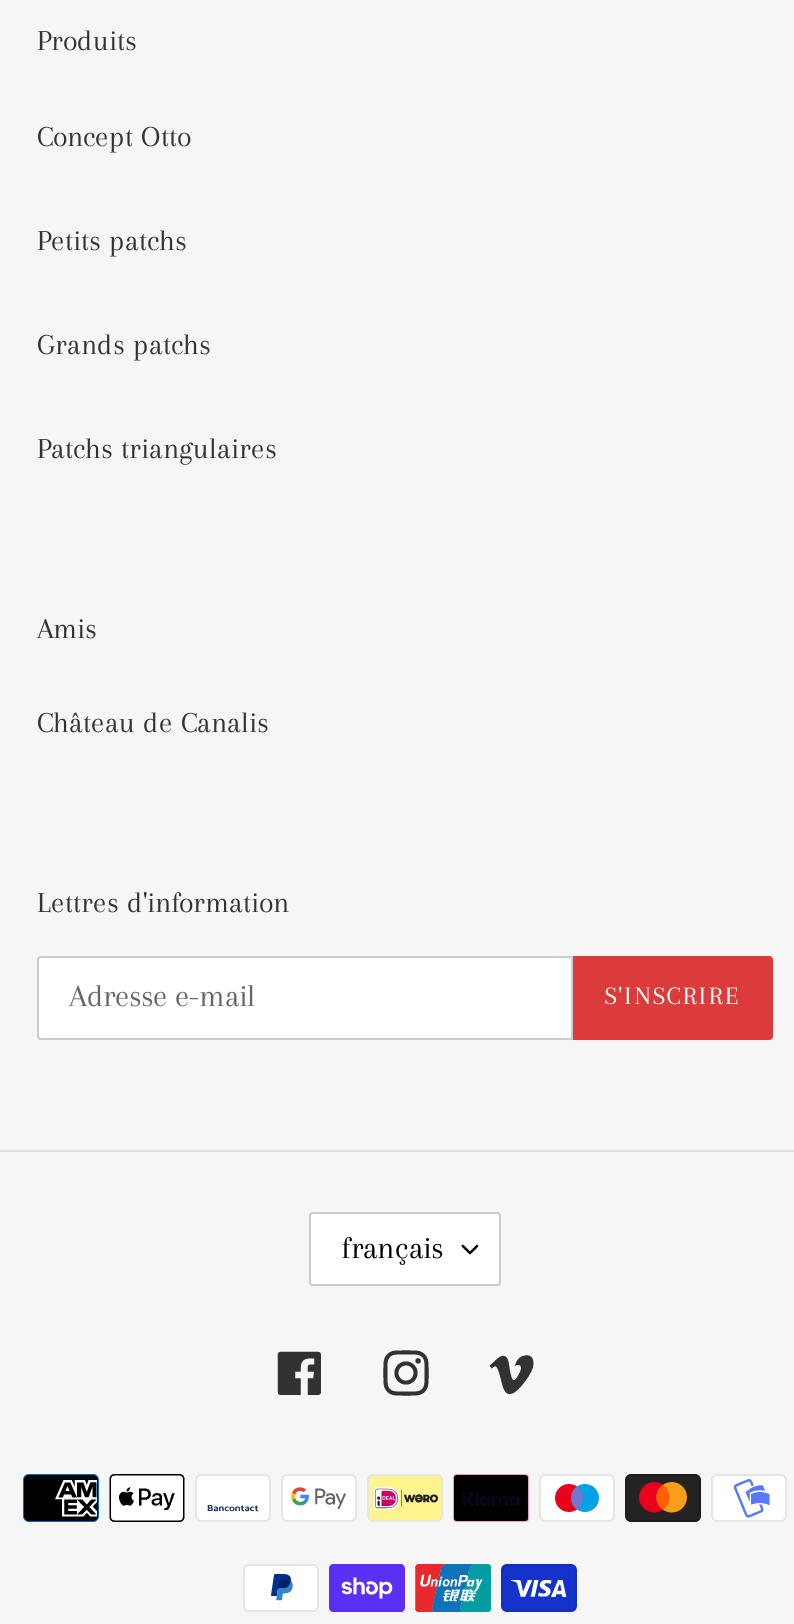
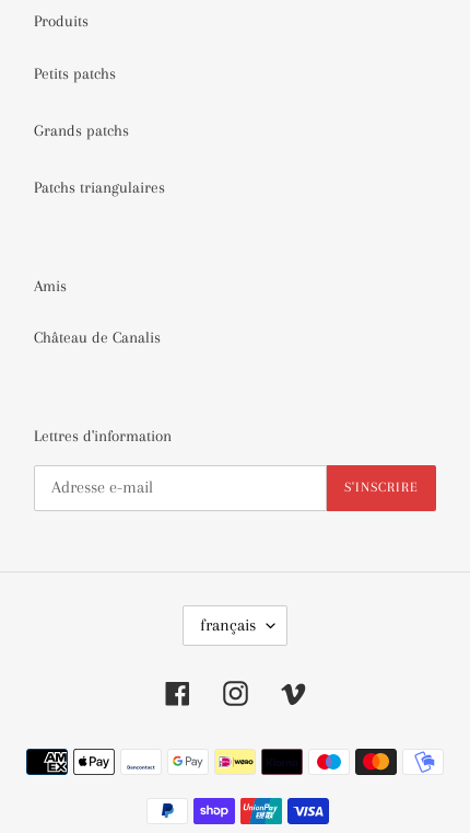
[37,119,191,151] Concept Otto -> none

